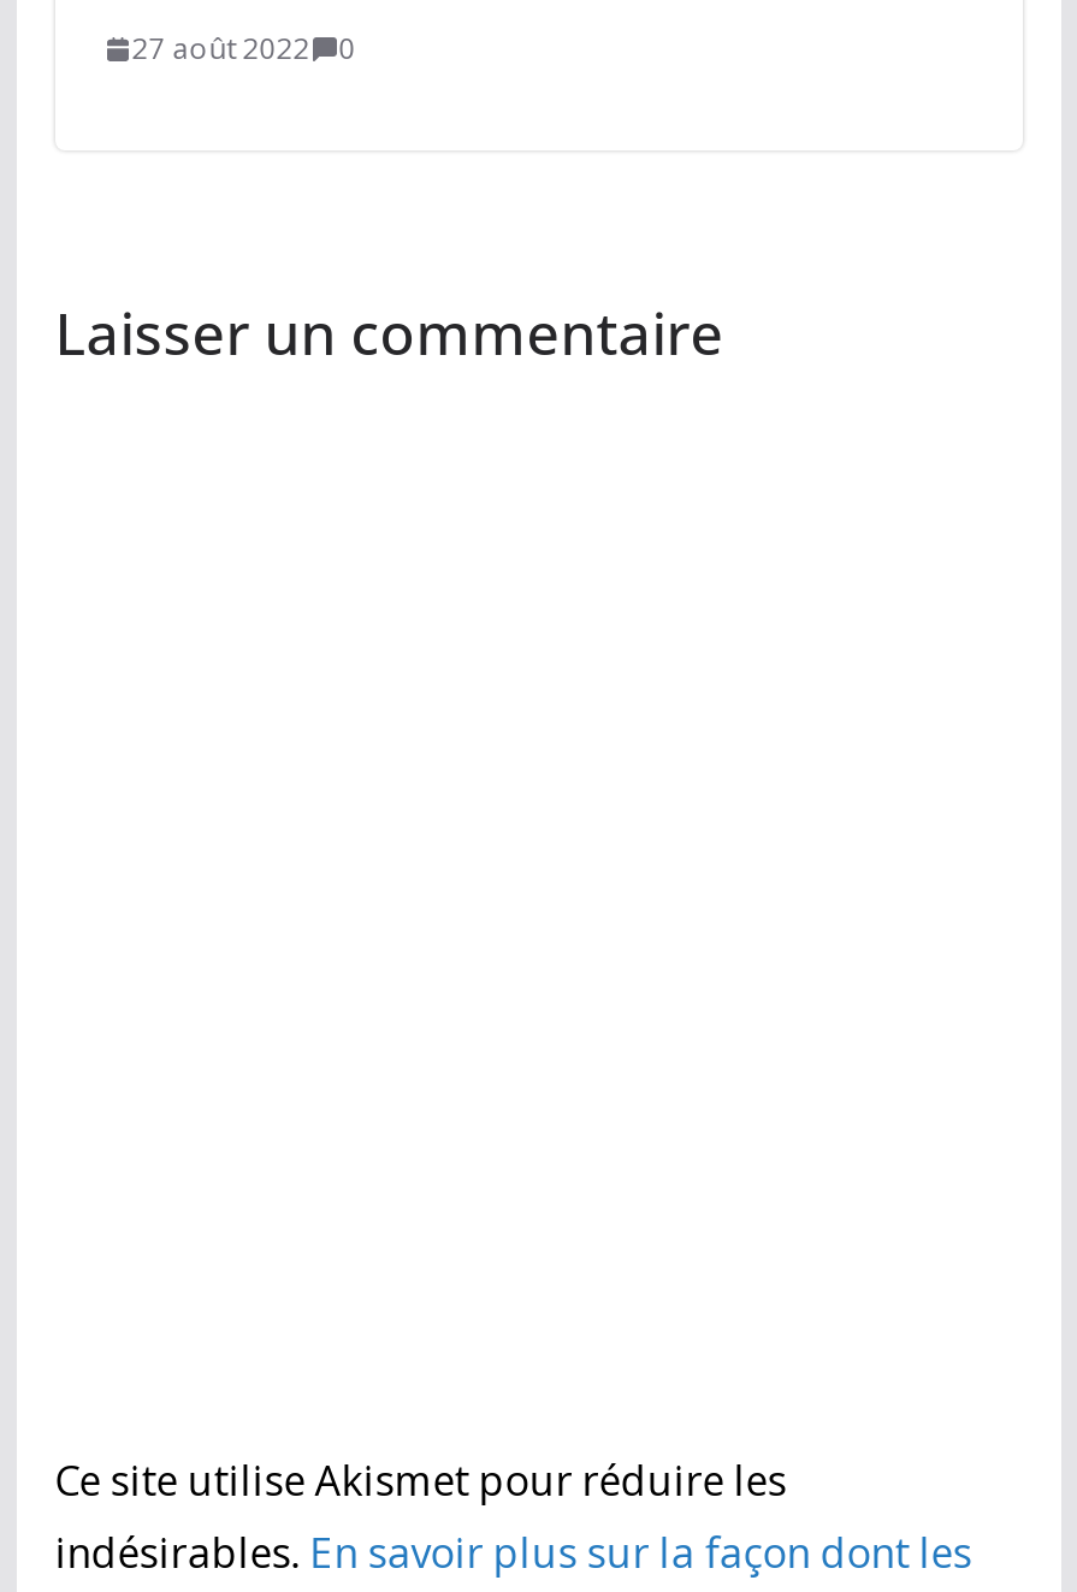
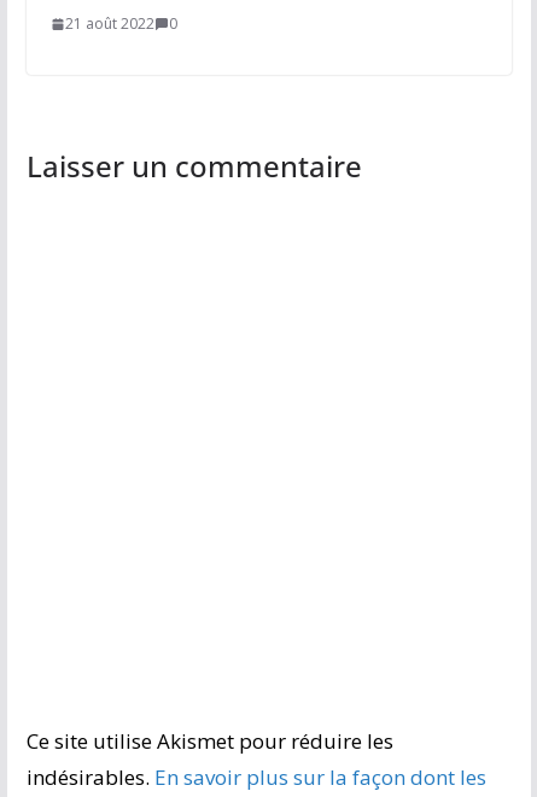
[132,29,355,70] 27 août 2022 0 -> [65,14,177,34] 21 août 2022 0

